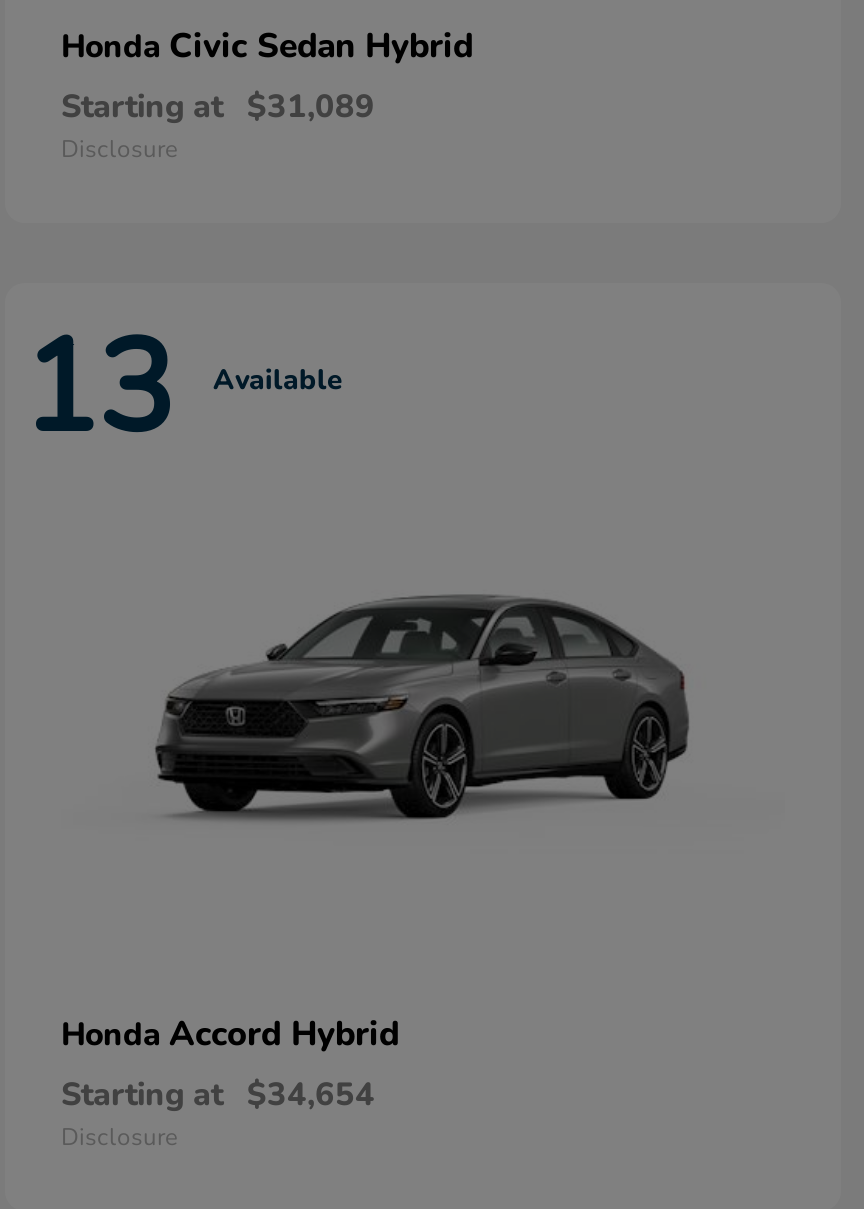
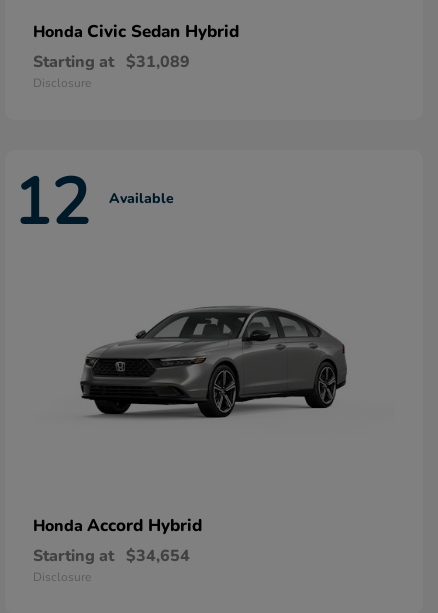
[21,300,343,476] 13 Available -> [13,158,174,246] 12 Available

